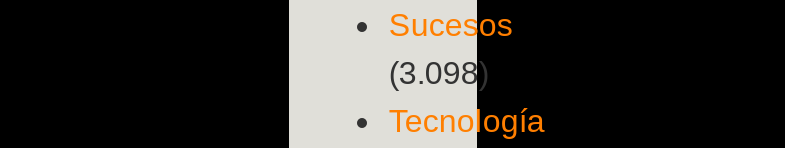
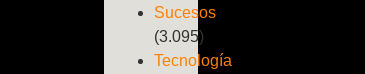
[389,56,489,90] (3.098) -> [154,28,204,45] (3.095)

